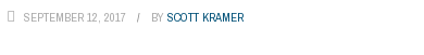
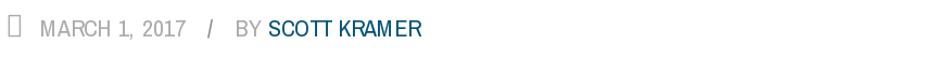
[24,9,244,24] SEPTEMBER 12, 2017 BY SCOTT KRAMER -> [40,13,420,43] MARCH 1, 2017 BY SCOTT KRAMER

